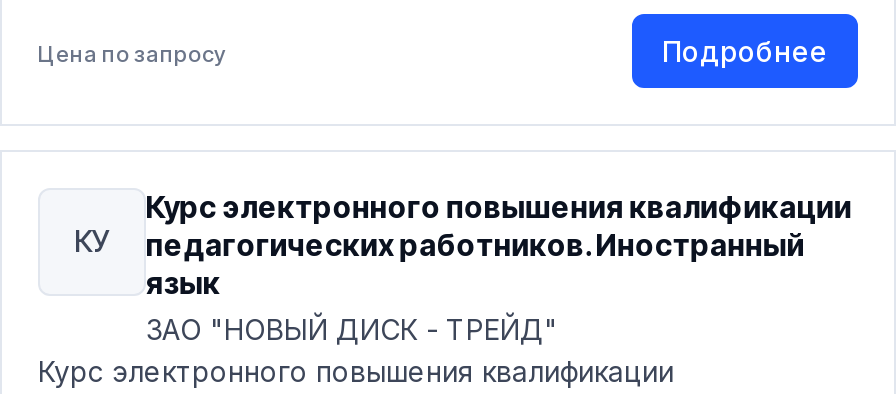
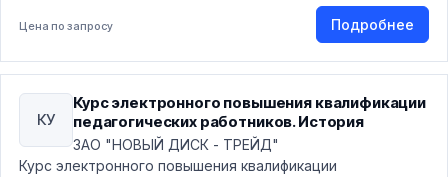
[146,226,805,302] педагогических работников. Иностранный | язык -> [73,112,364,131] педагогических работников. История

